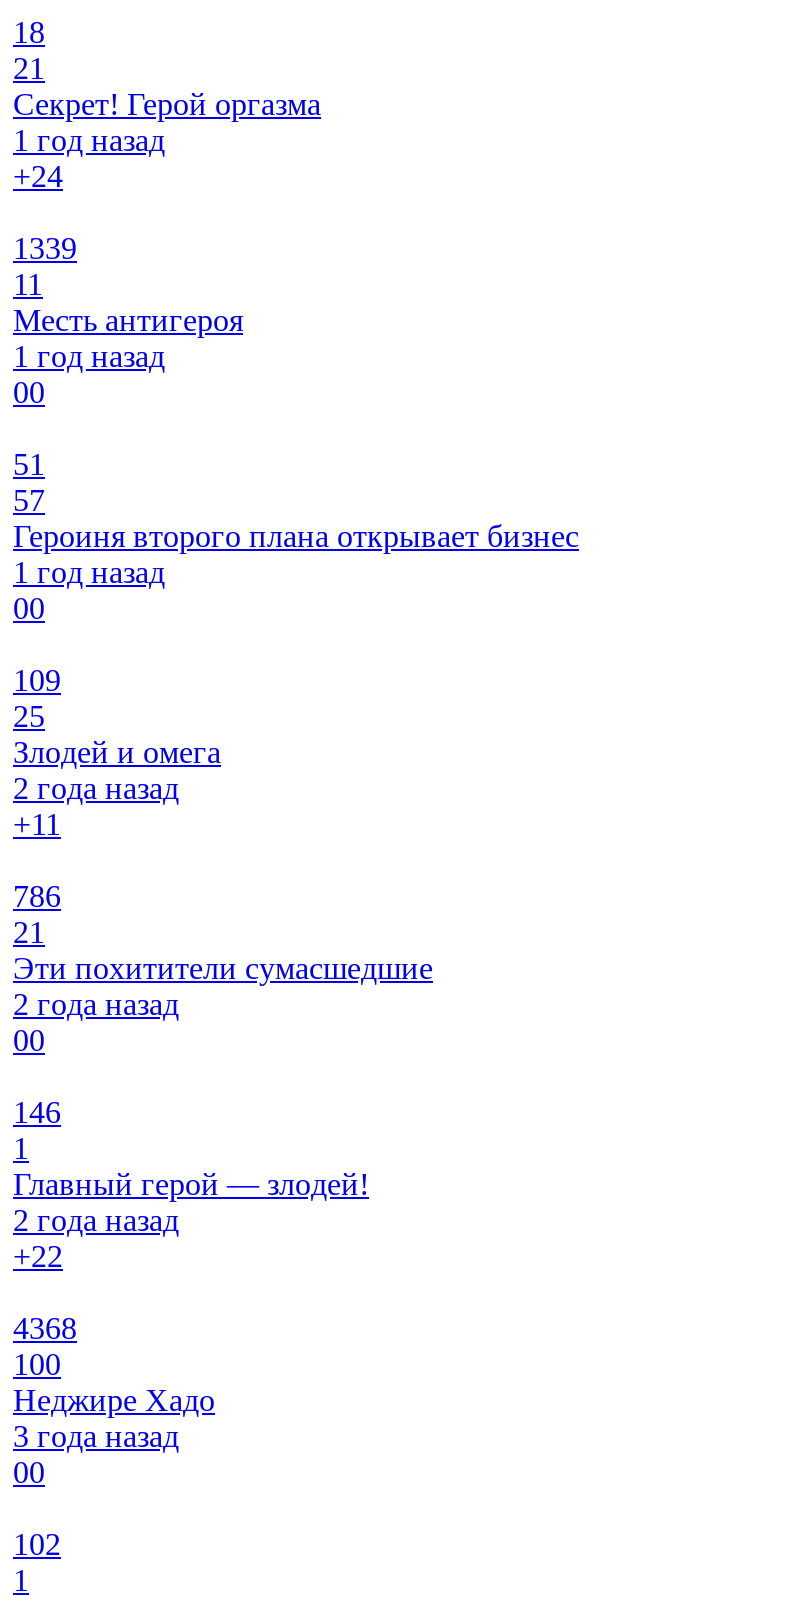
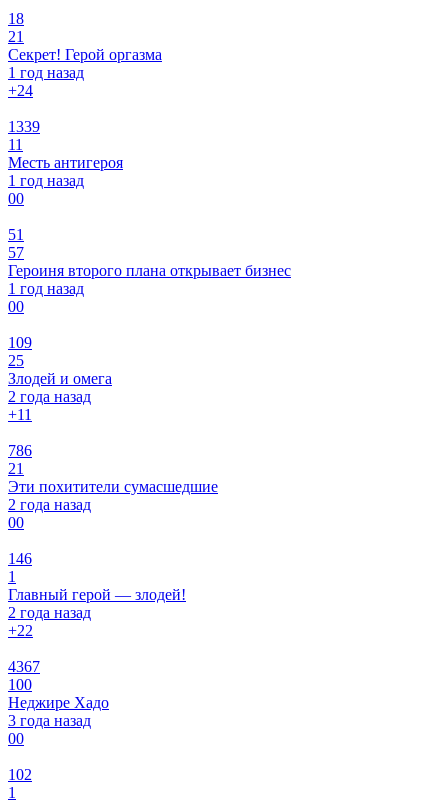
[13,1311,77,1345] 4368 -> [8,658,40,675] 4367

